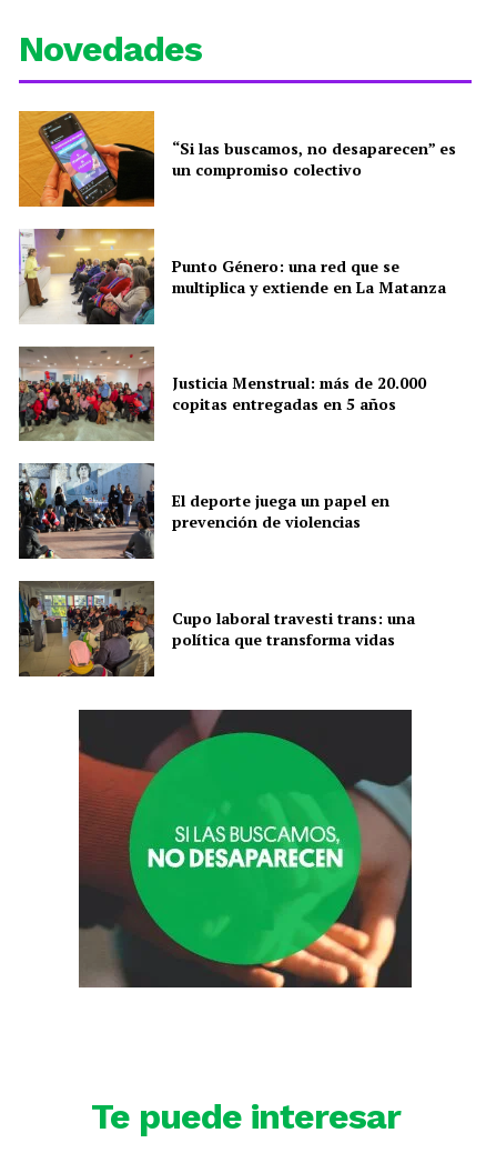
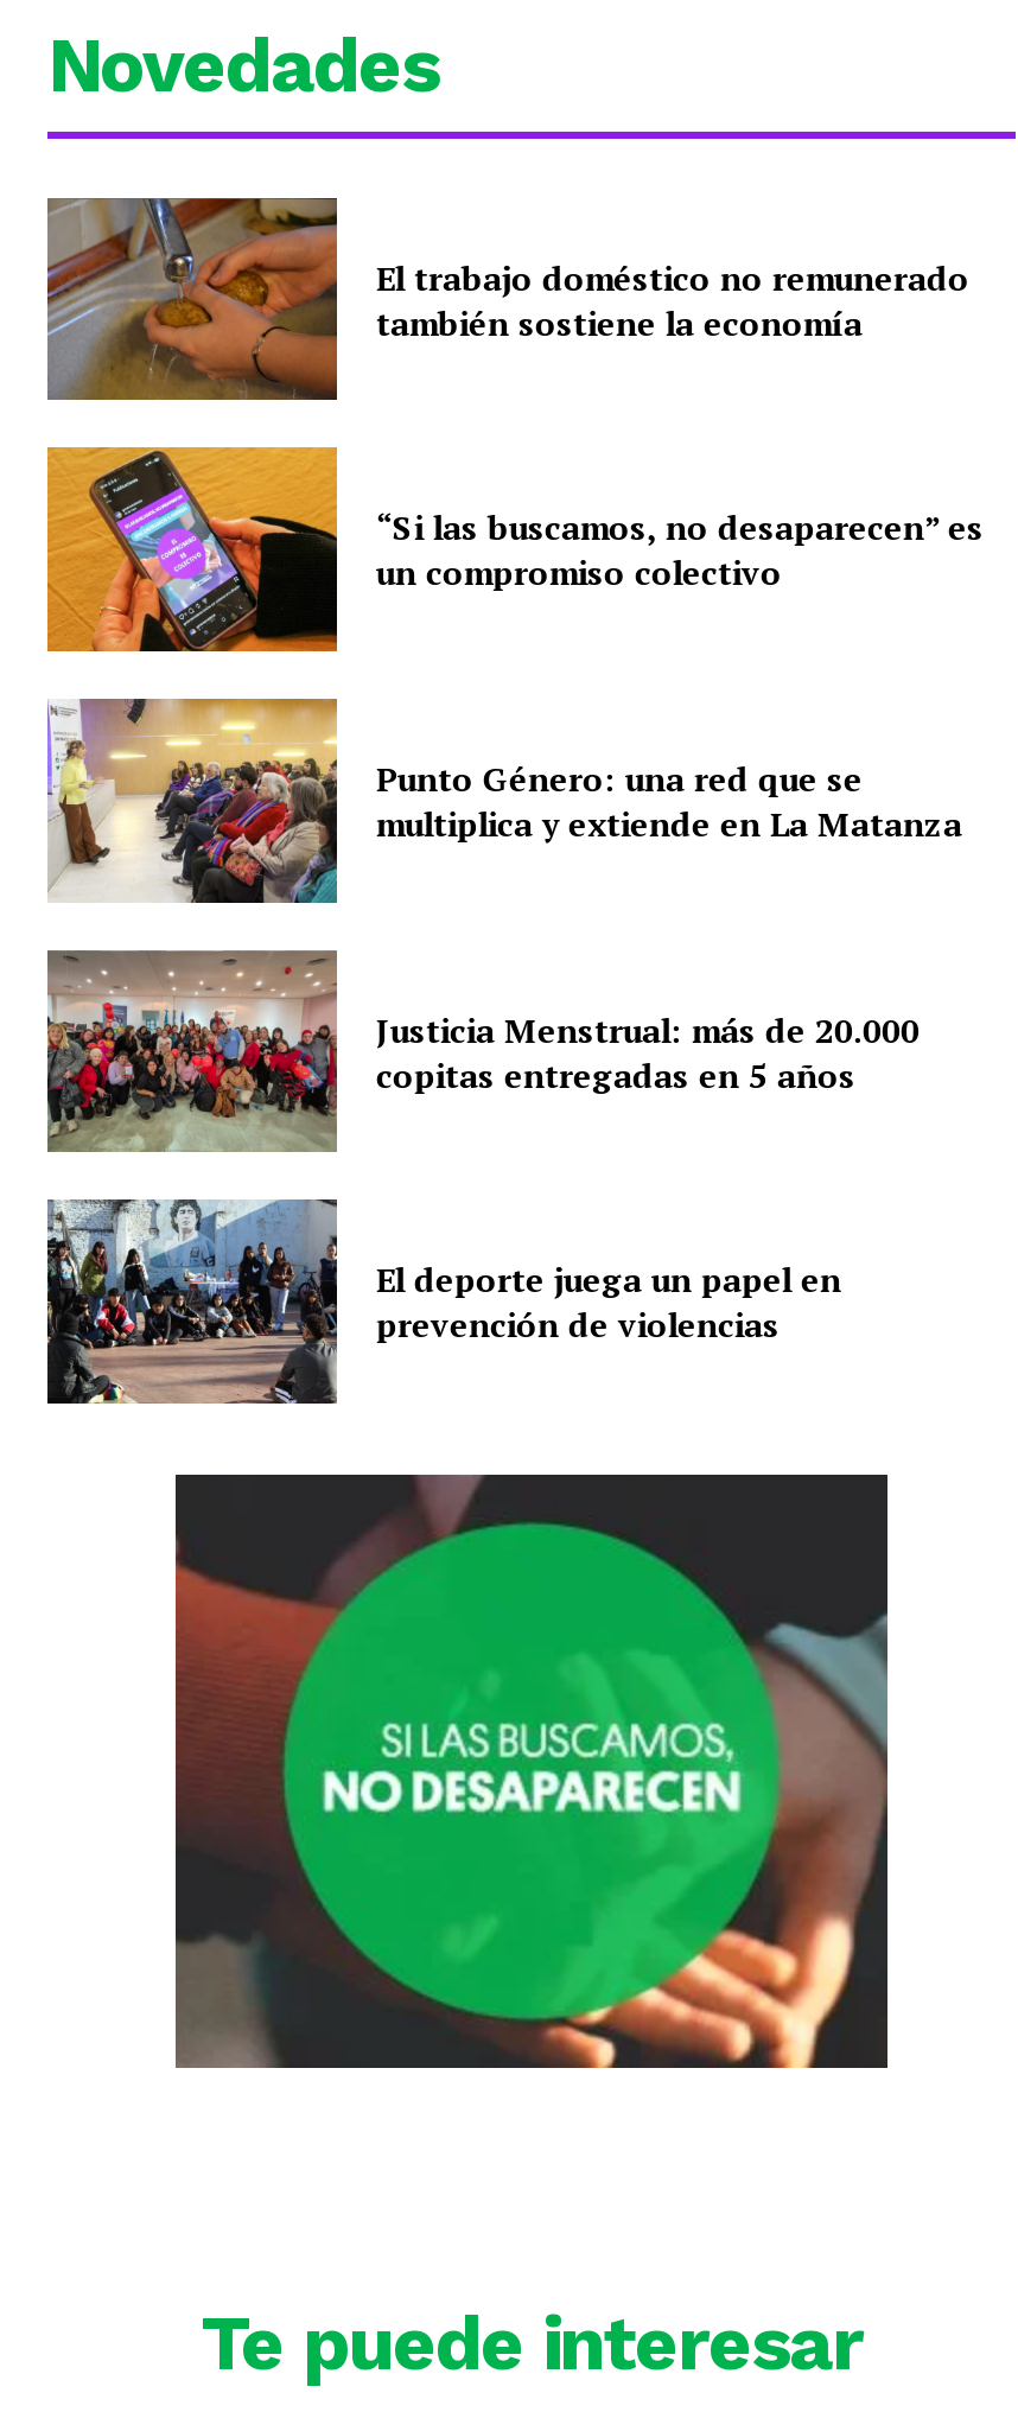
none -> [45,197,969,403] [image] | El trabajo doméstico no remunerado | también sostiene la economía
moved [18,110,456,532] -> [45,446,983,1347]: [image] | “Si las buscamos, no desaparecen” es | un compromiso colectivo | ... | El deporte juega un papel en | prevención de violencias
[18,580,415,678] [image] | Cupo laboral travesti trans: una | política que transforma vidas -> none

